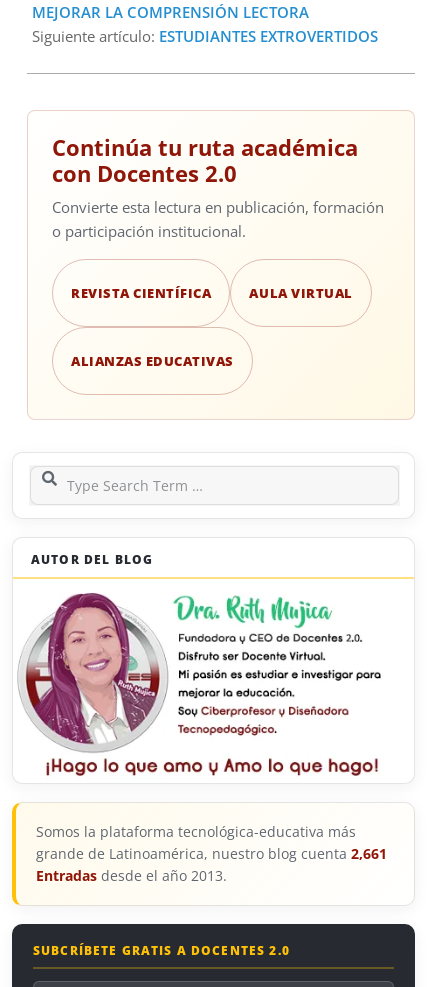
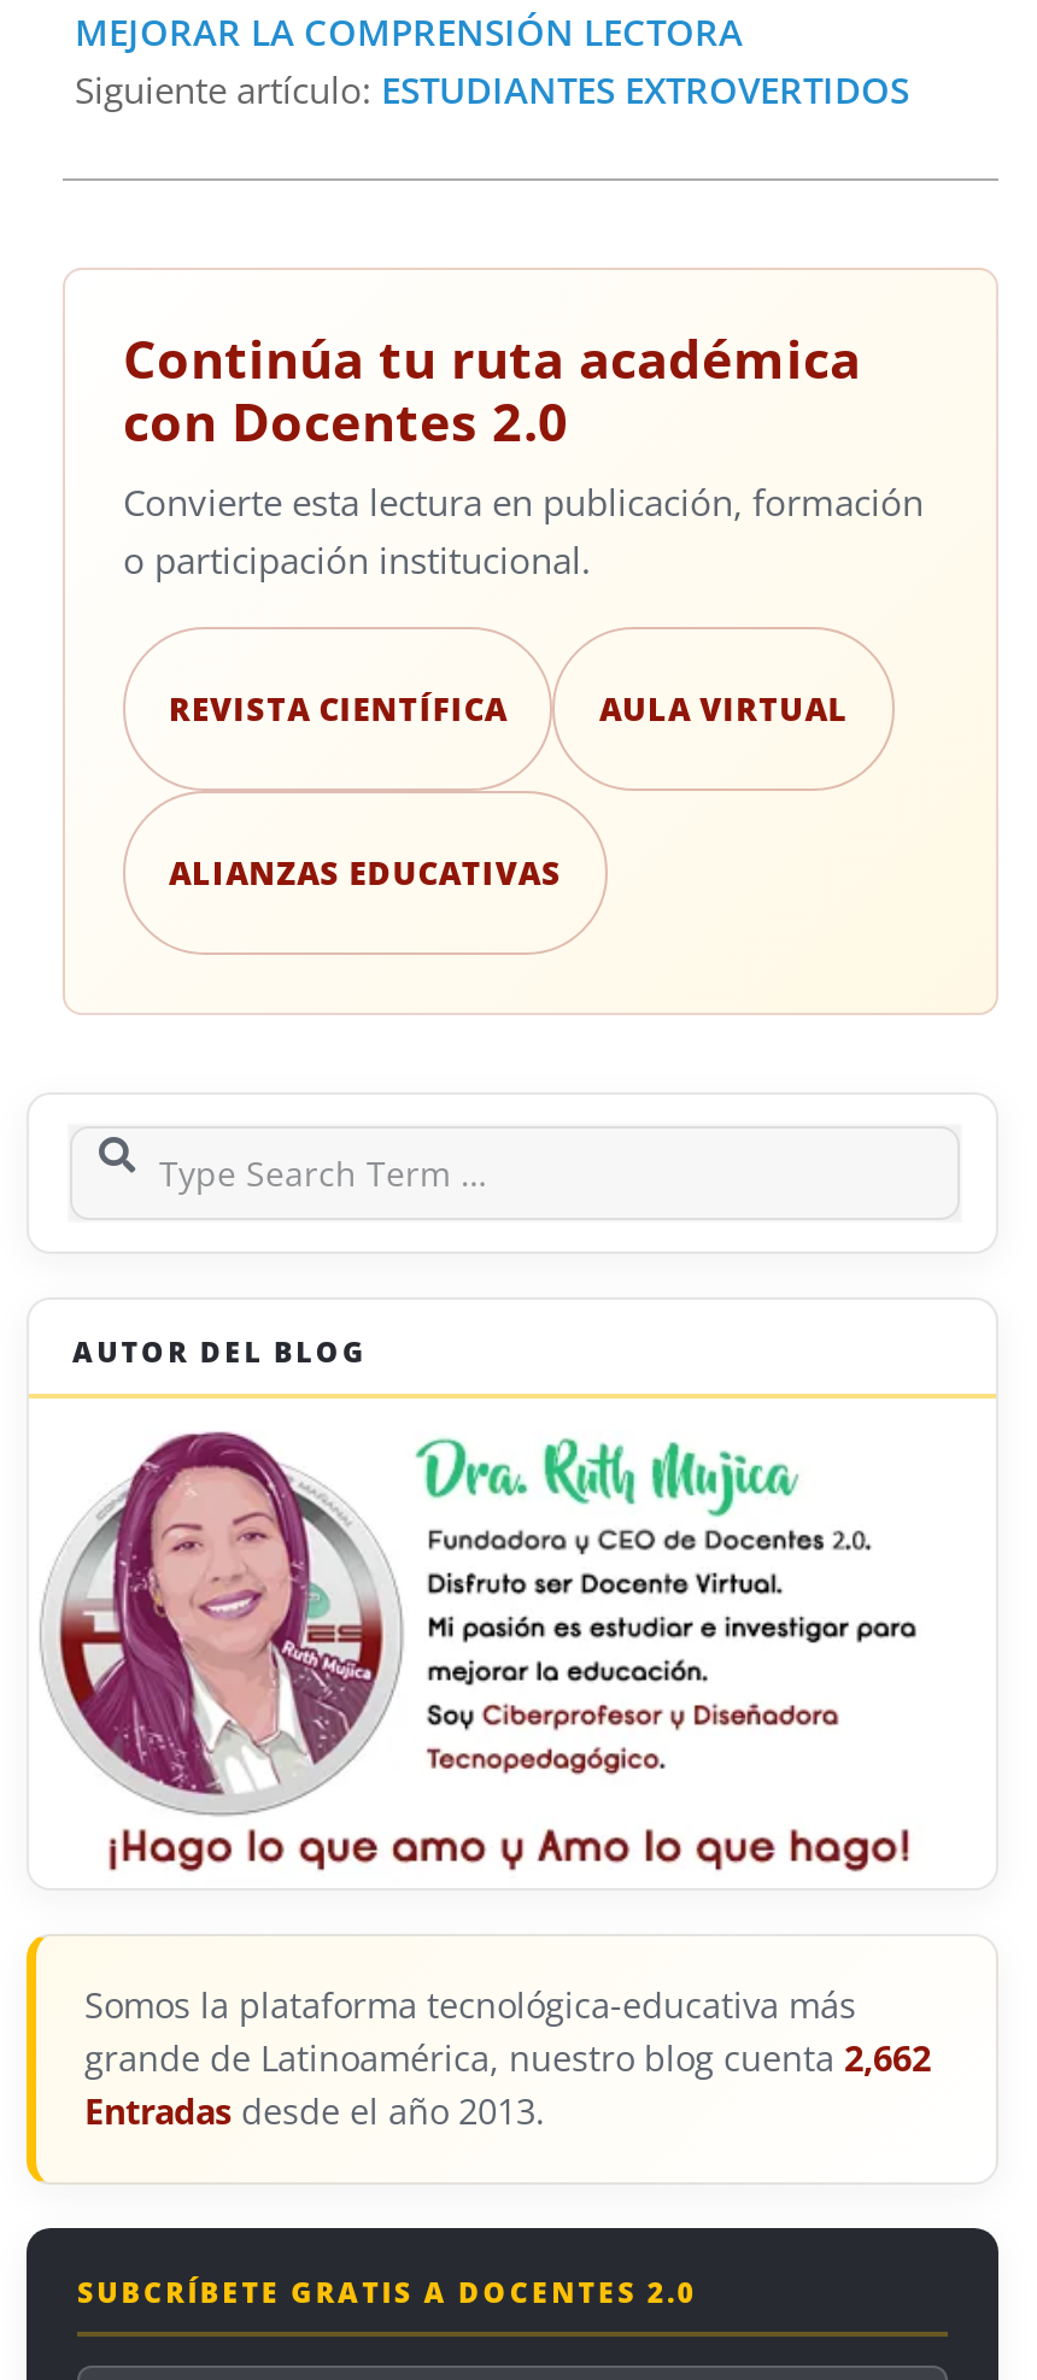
[36,844,387,863] grande de Latinoamérica, nuestro blog cuenta 2,661 -> [84,2035,931,2081] grande de Latinoamérica, nuestro blog cuenta 2,662

